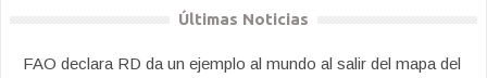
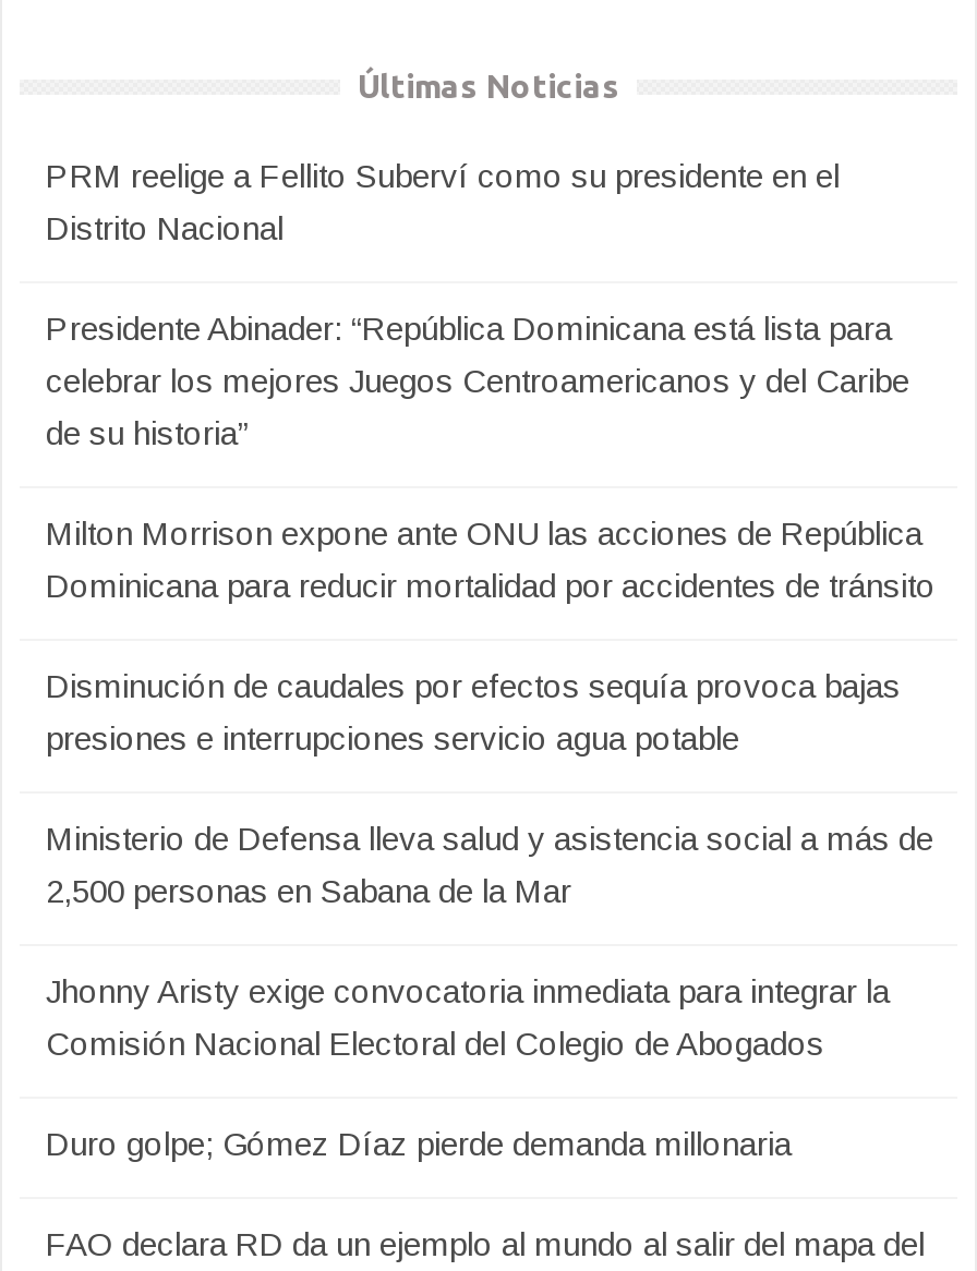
none -> [46,156,936,1161] PRM reelige a Fellito Suberví como su presidente en el | Distrito Nacional | Presidente Abinader: “República Dominicana está lista para | celebrar los mejores Juegos Centroamericanos y del Caribe | de su historia” | Milton Morrison expone ante ONU las acciones de República | Dominicana para reducir mortalidad por accidentes de tránsito | Disminución de caudales por efectos sequía provoca bajas | presiones e interrupciones servicio agua potable | Ministerio de Defensa lleva salud y asistencia social a más de | 2,500 personas en Sabana de la Mar | Jhonny Aristy exige convocatoria inmediata para integrar la | Comisión Nacional Electoral del Colegio de Abogados | Duro golpe; Gómez Díaz pierde demanda millonaria

